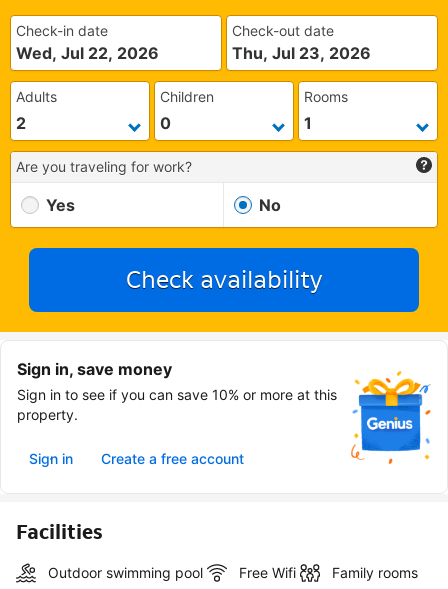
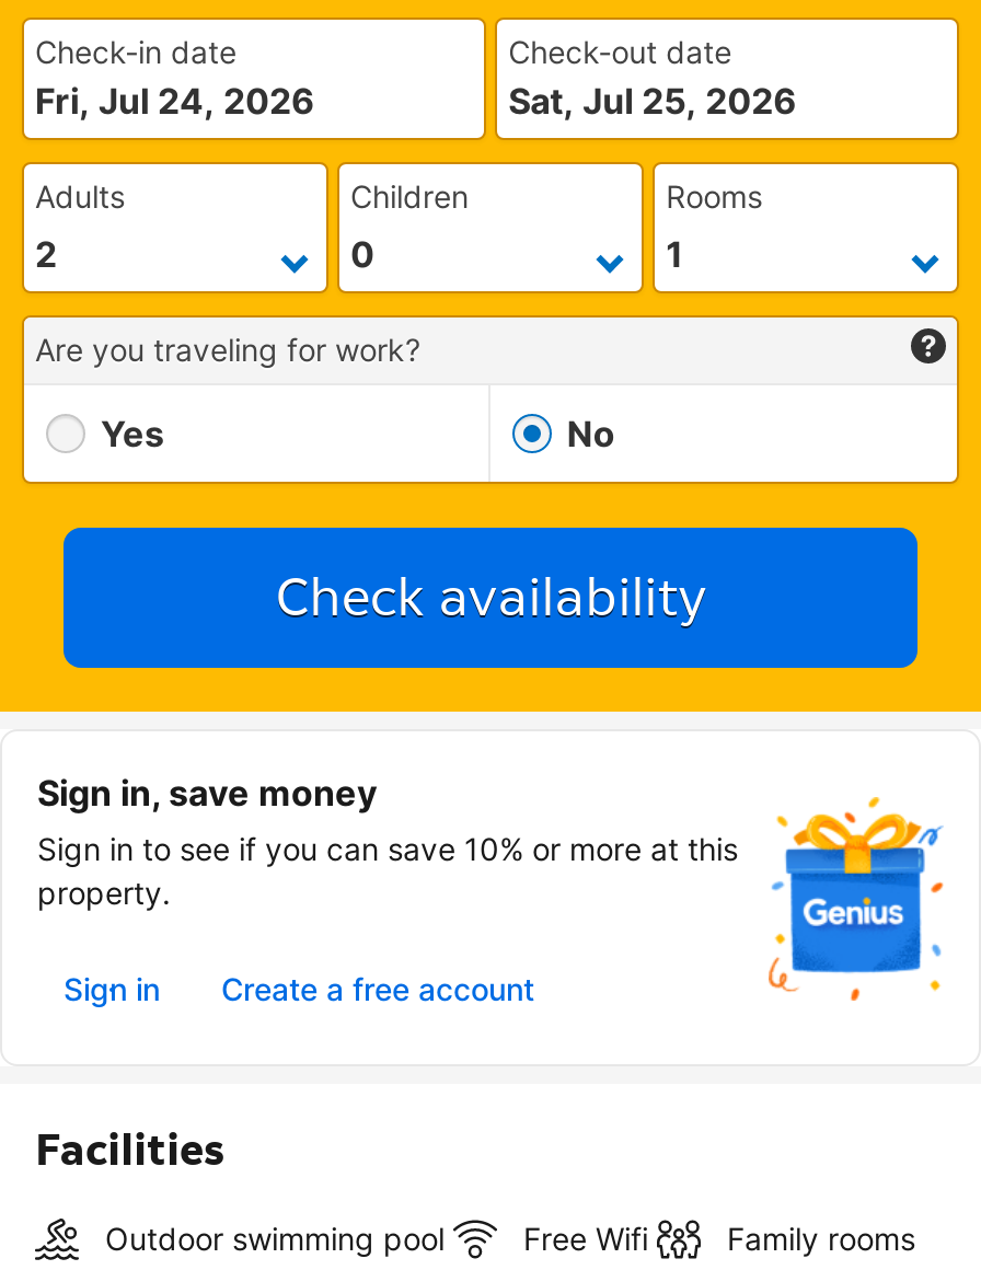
[16,43,159,63] Wed, Jul 22, 2026 -> [35,79,315,123] Fri, Jul 24, 2026
[232,43,371,63] Thu, Jul 23, 2026 -> [508,79,797,123] Sat, Jul 25, 2026

